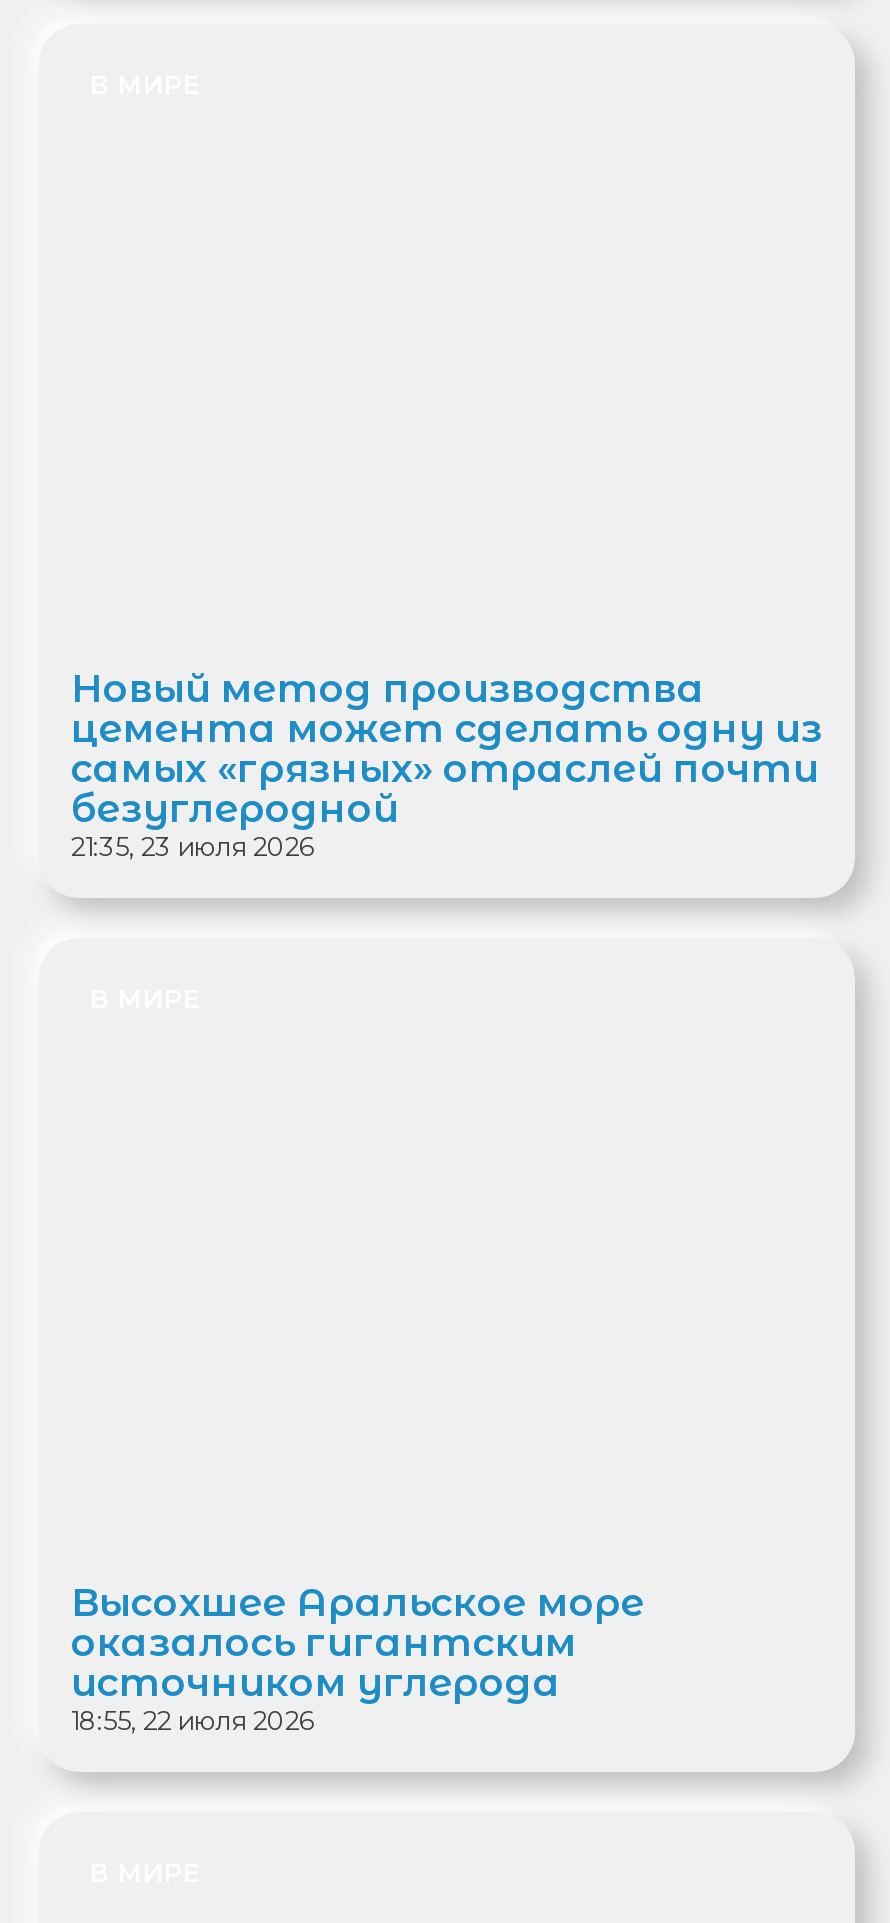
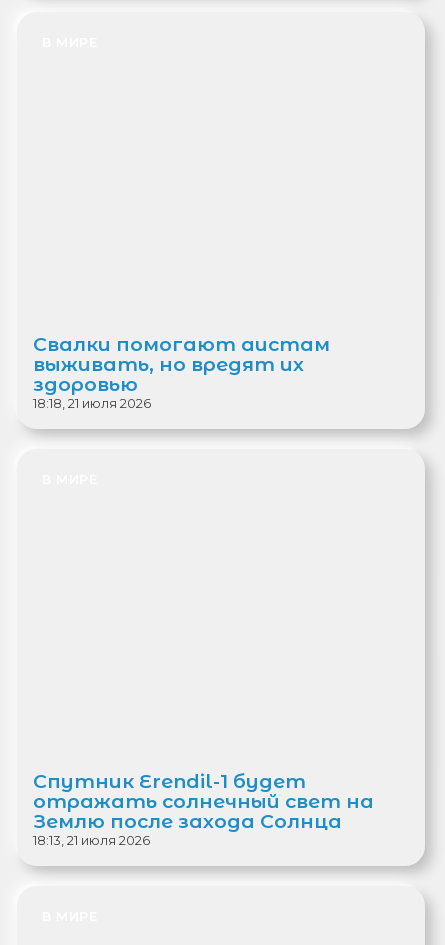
[71,664,823,862] Новый метод производства | цемента может сделать одну из | самых «грязных» отраслей почти | безуглеродной | 21:35, 23 июля 2026 -> [33,332,330,411] Свалки помогают аистам | выживать, но вредят их | здоровью | 18:18, 21 июля 2026
[71,1578,645,1736] Высохшее Аральское море | оказалось гигантским | источником углерода | 18:55, 22 июля 2026 -> [33,769,374,848] Спутник Erendil-1 будет | отражать солнечный свет на | Землю после захода Солнца | 18:13, 21 июля 2026

